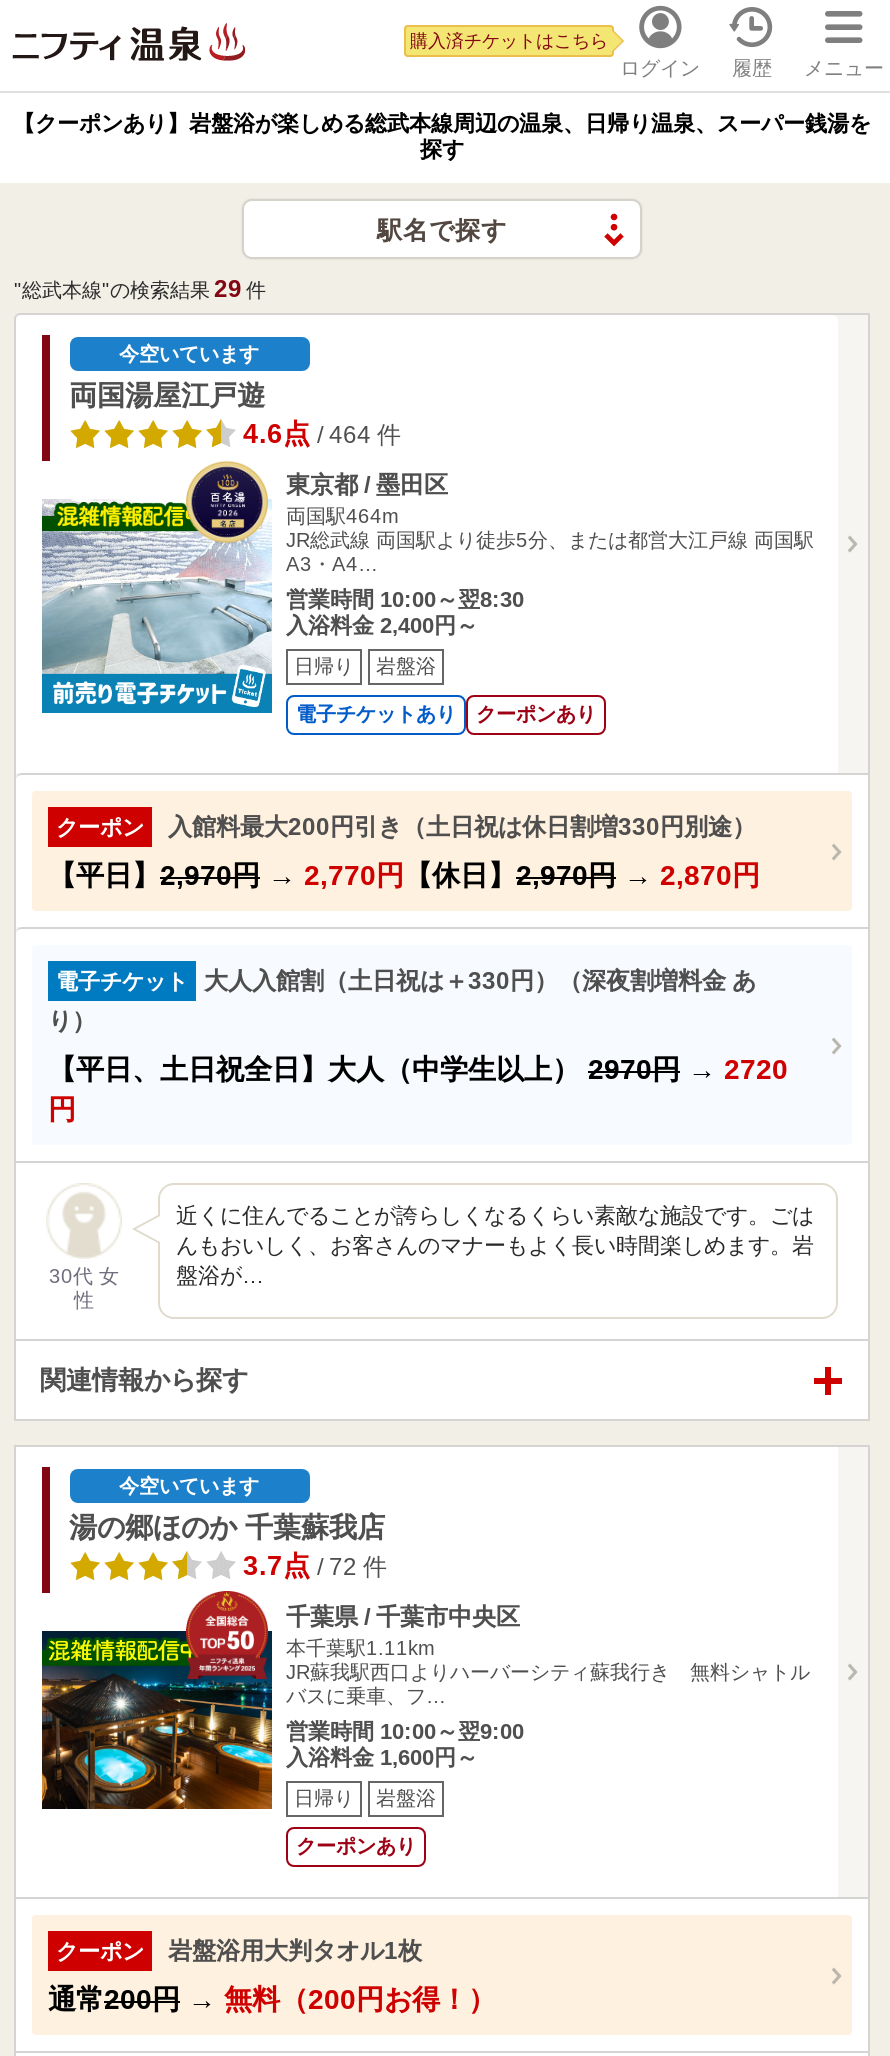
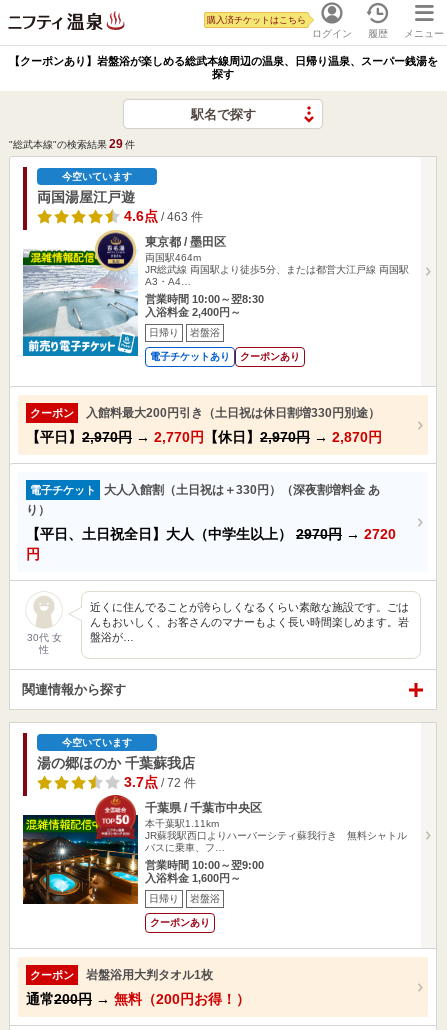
[243,419,401,449] 4.6点/ 464 件 -> [123,209,202,224] 4.6点/ 463 件

